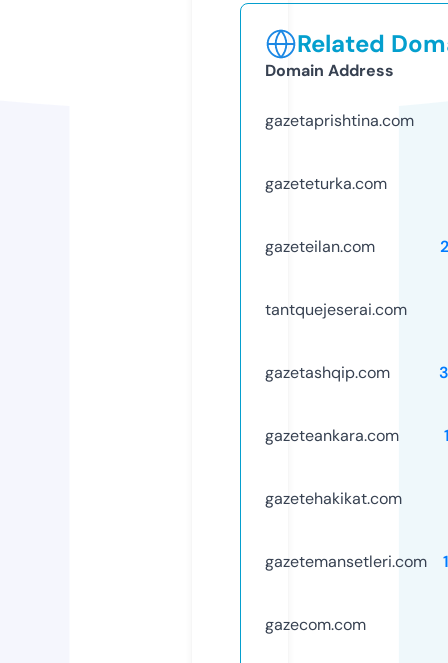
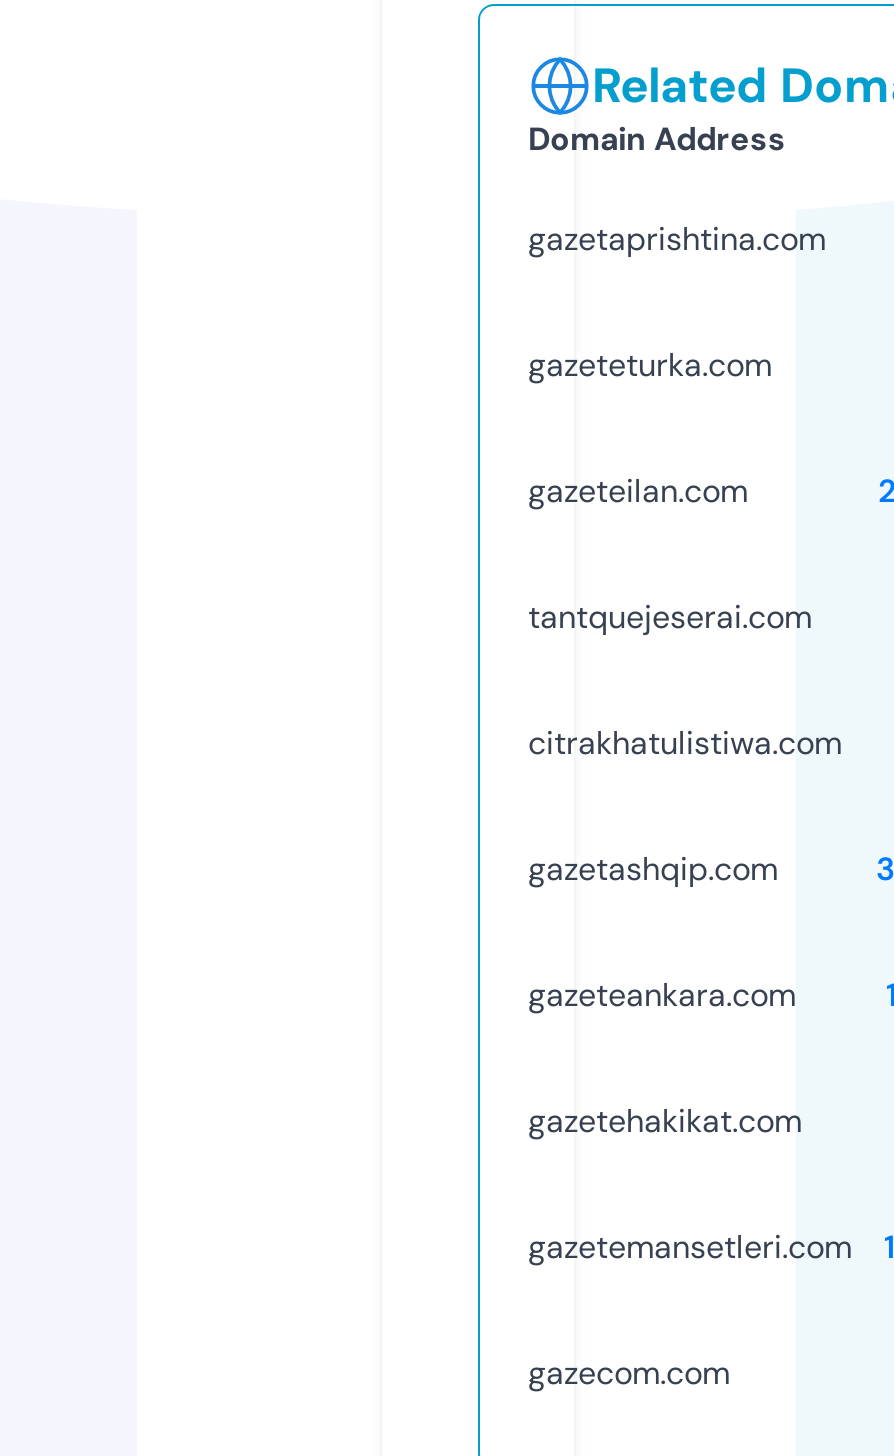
none -> [528,722,842,764] citrakhatulistiwa.com

